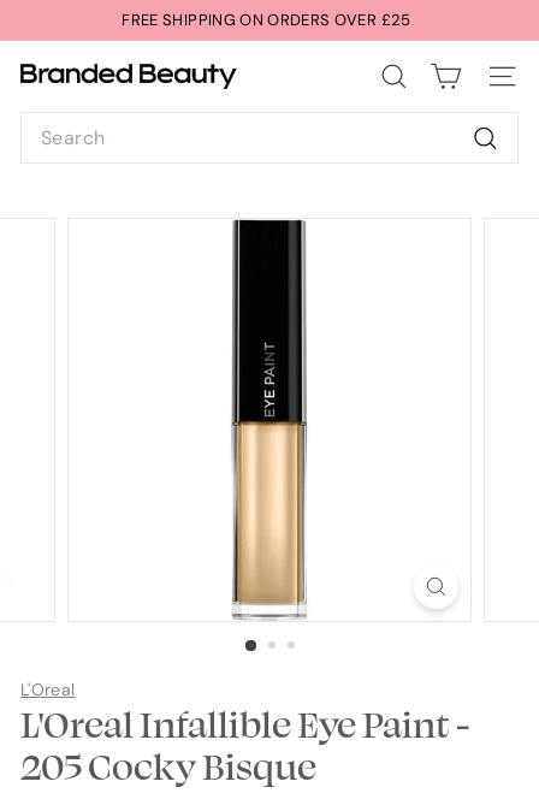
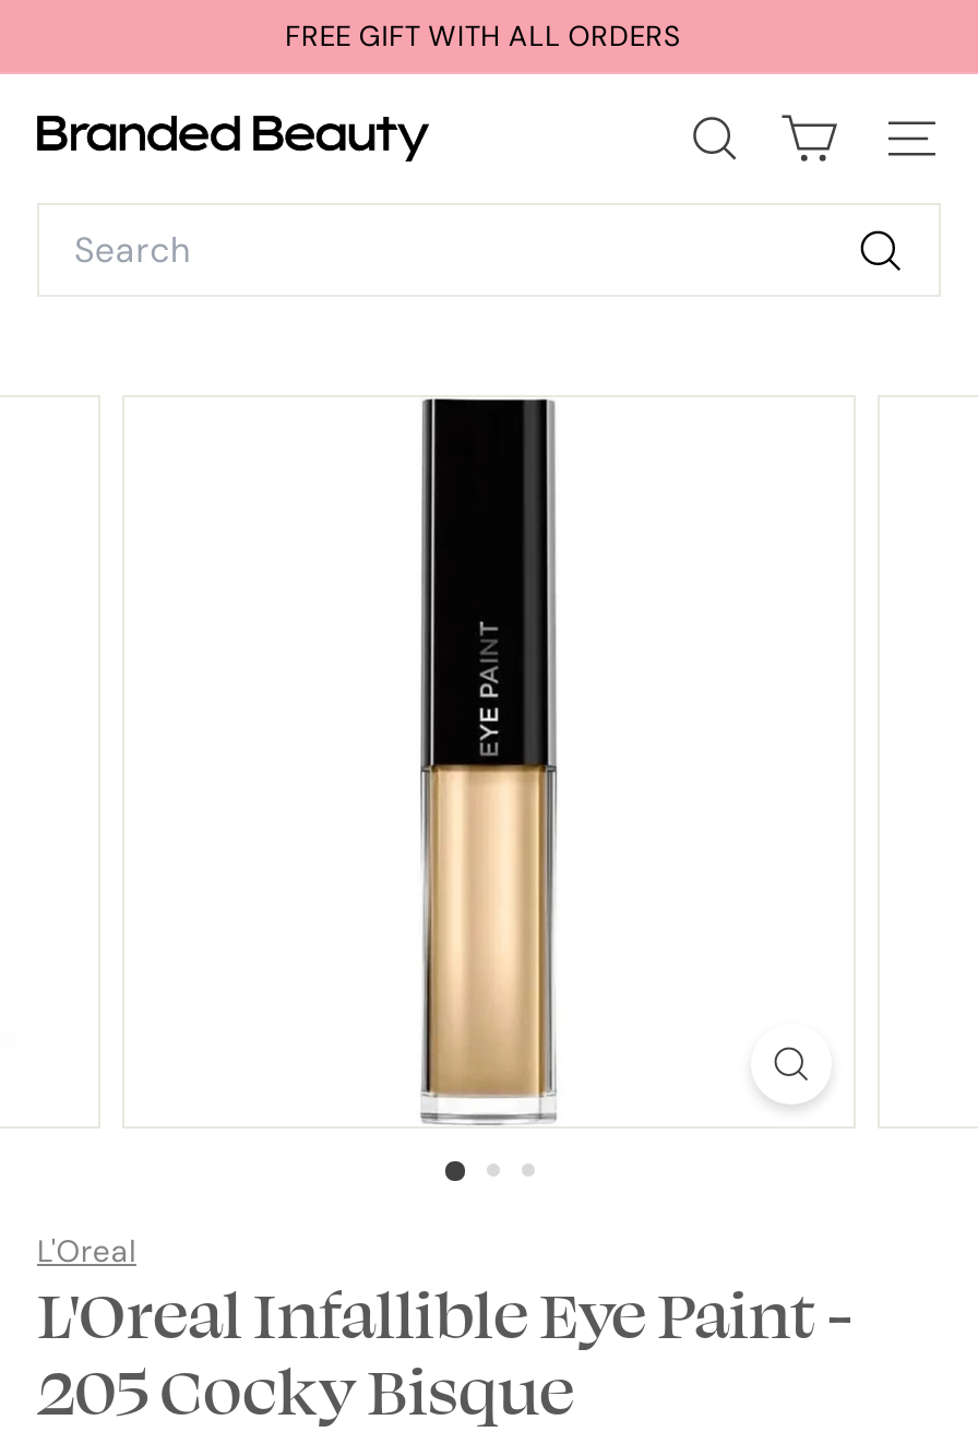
[122,10,411,30] FREE SHIPPING ON ORDERS OVER £25 -> [285,17,682,55] FREE GIFT WITH ALL ORDERS

